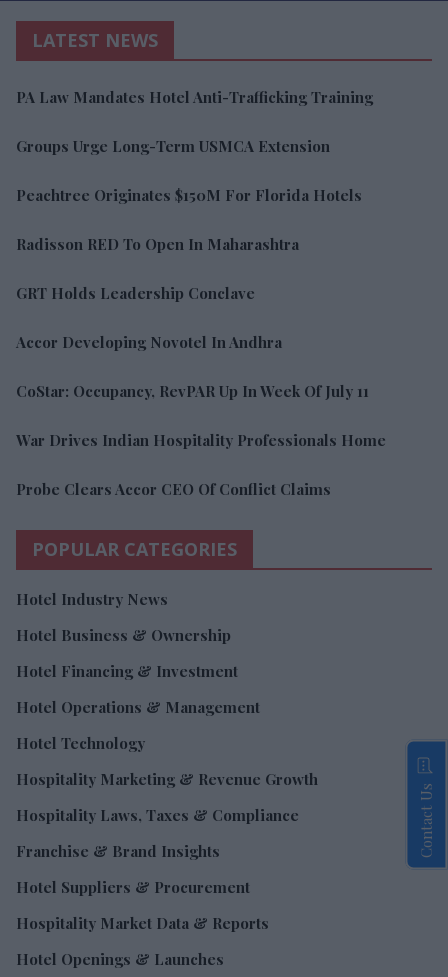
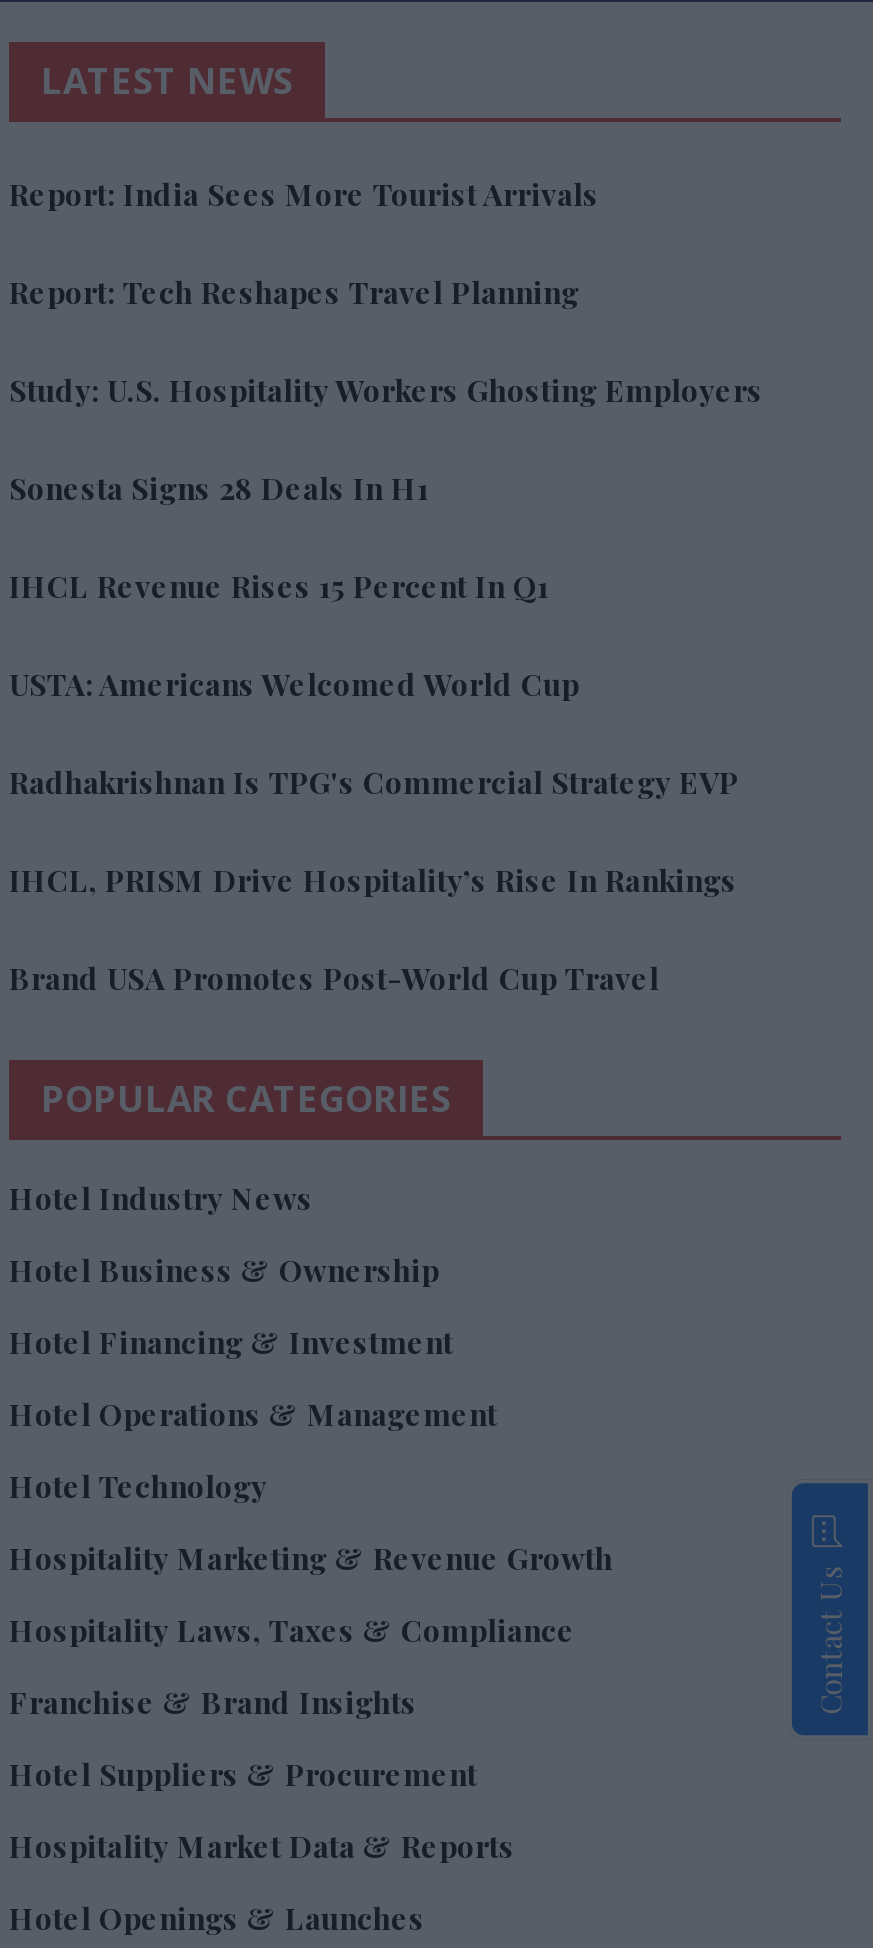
[16,87,373,107] PA Law Mandates Hotel Anti-Trafficking Training -> [9,174,599,214] Report: India Sees More Tourist Arrivals
[16,136,330,156] Groups Urge Long-Term USMCA Extension -> [9,272,579,312] Report: Tech Reshapes Travel Planning
[16,185,362,205] Peachtree Originates $150M For Florida Hotels -> [9,370,763,410] Study: U.S. Hospitality Workers Ghosting Employers
[16,234,299,254] Radisson RED To Open In Maharashtra -> [9,468,429,508] Sonesta Signs 28 Deals In H1
[16,283,255,303] GRT Holds Leadership Conclave -> [9,566,549,606] IHCL Revenue Rises 15 Percent In Q1
[16,332,282,352] Accor Developing Novotel In Andhra -> [9,664,579,704] USTA: Americans Welcomed World Cup
[16,381,369,401] CoStar: Occupancy, RevPAR Up In Week Of July 11 -> [9,762,739,802] Radhakrishnan Is TPG's Commercial Strategy EVP
[16,430,386,450] War Drives Indian Hospitality Professionals Home -> [9,860,737,900] IHCL, PRISM Drive Hospitality’s Rise In Rankings
[16,479,331,499] Probe Clears Accor CEO Of Conflict Claims -> [9,958,659,998] Brand USA Promotes Post-World Cup Travel

